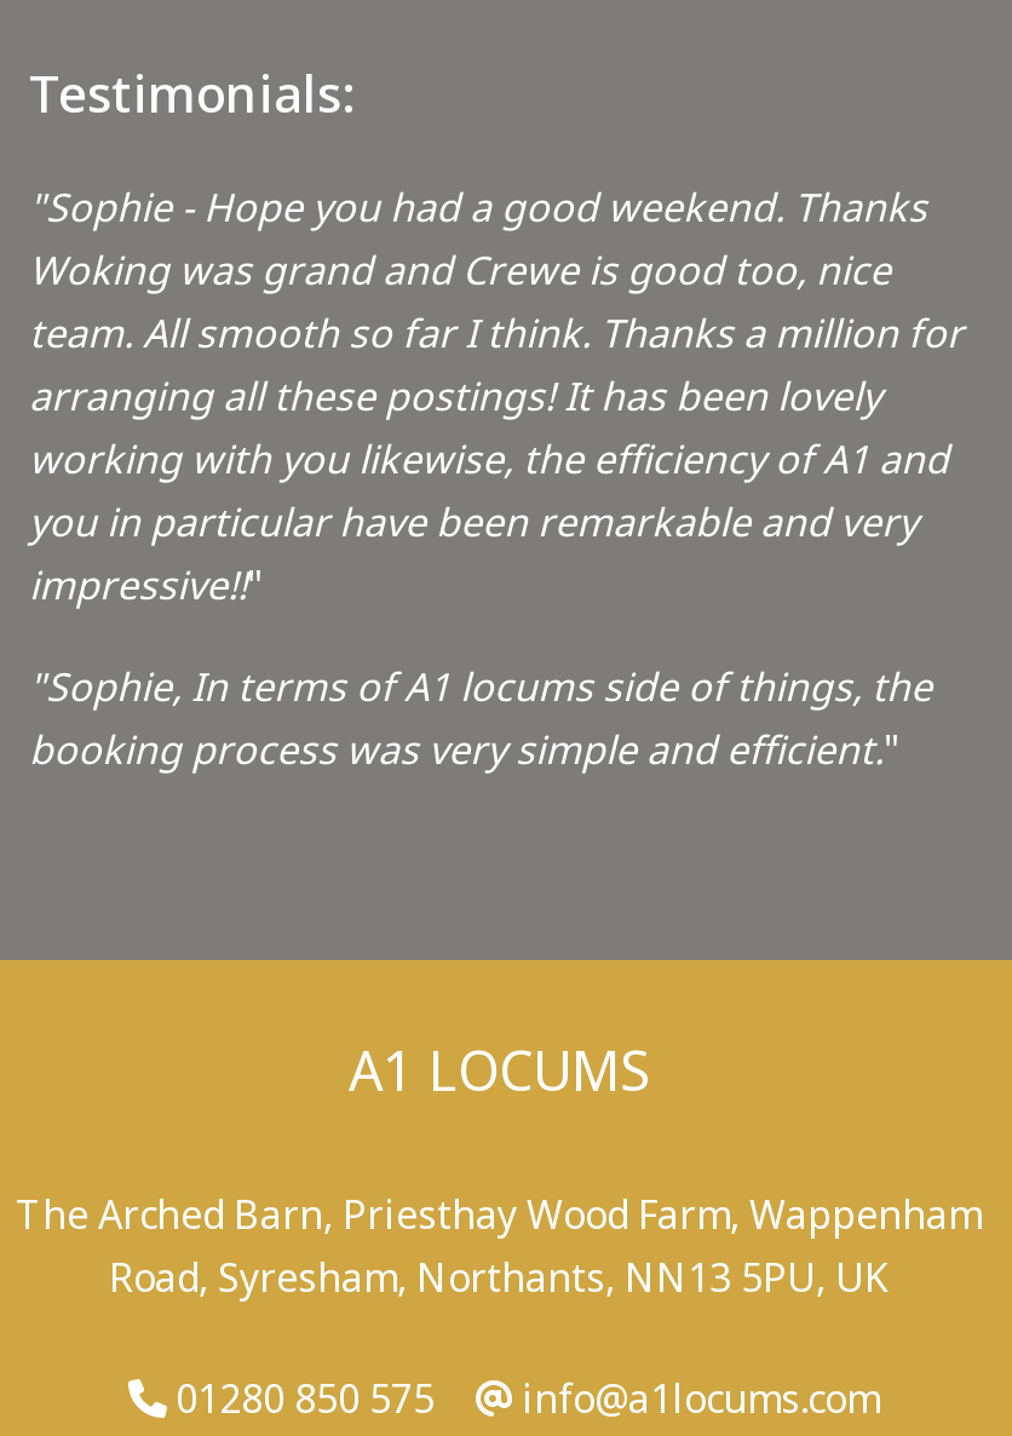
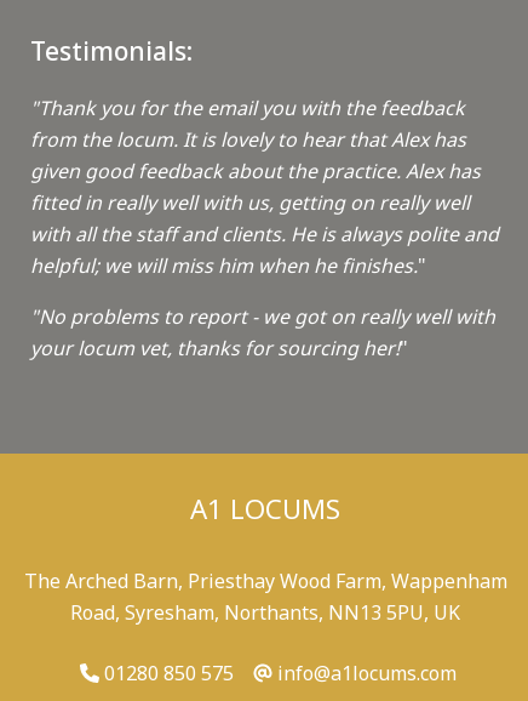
[29,181,964,612] "Sophie - Hope you had a good weekend. Thanks | Woking was grand and Crewe is good too, nice | team. All smooth so far I think. Thanks a million for | arranging all these postings! It has been lovely | working with you likewise, the efficiency of A1 and | you in particular have been remarkable and very | impressive!!" -> [30,95,499,279] "Thank you for the email you with the feedback | from the locum. It is lovely to hear that Alex has | given good feedback about the practice. Alex has | fitted in really well with us, getting on really well | with all the staff and clients. He is always polite and | helpful; we will miss him when he finishes."
[29,660,932,777] "Sophie, In terms of A1 locums side of things, the | booking process was very simple and efficient." -> [30,303,495,362] "No problems to report - we got on really well with | your locum vet, thanks for sourcing her!"

